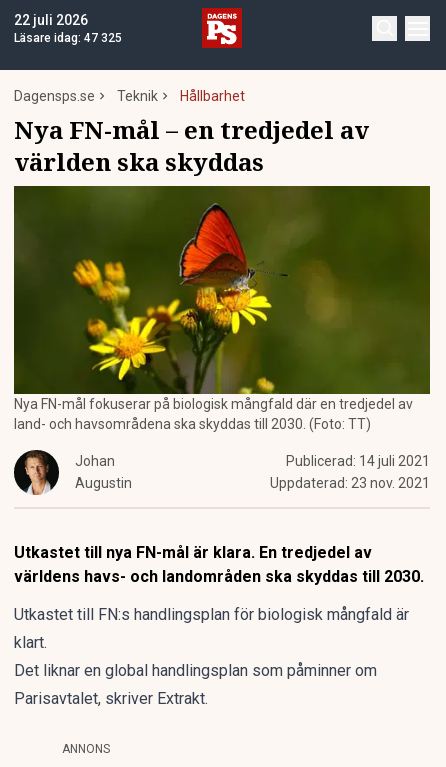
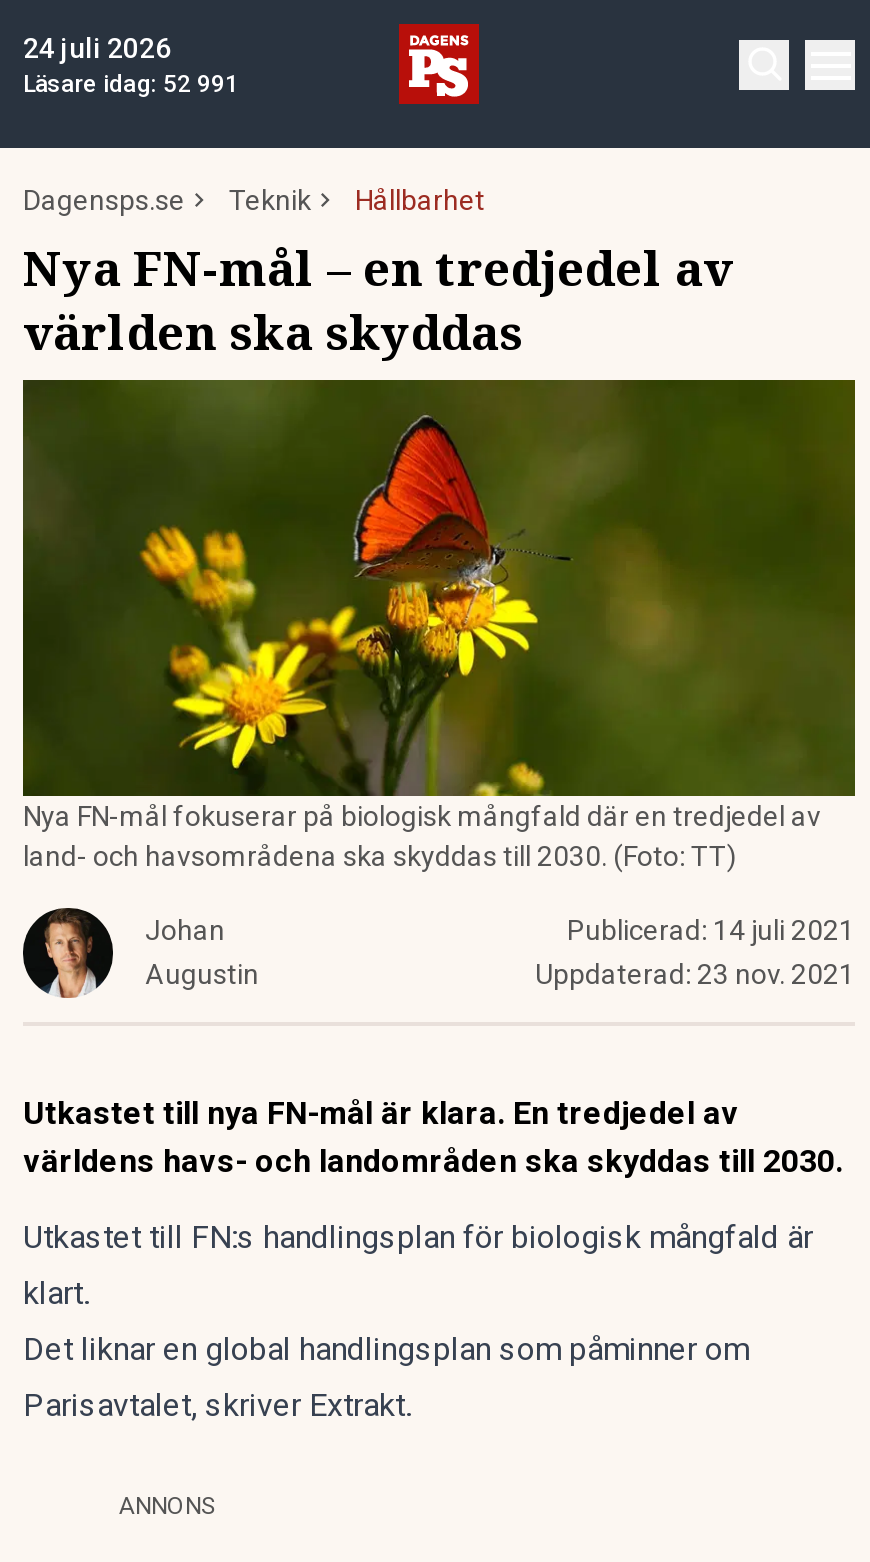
[14,12,88,28] 22 juli 2026 -> [23,32,171,64] 24 juli 2026
[14,31,122,45] Läsare idag: 47 325 -> [23,70,239,98] Läsare idag: 52 991

